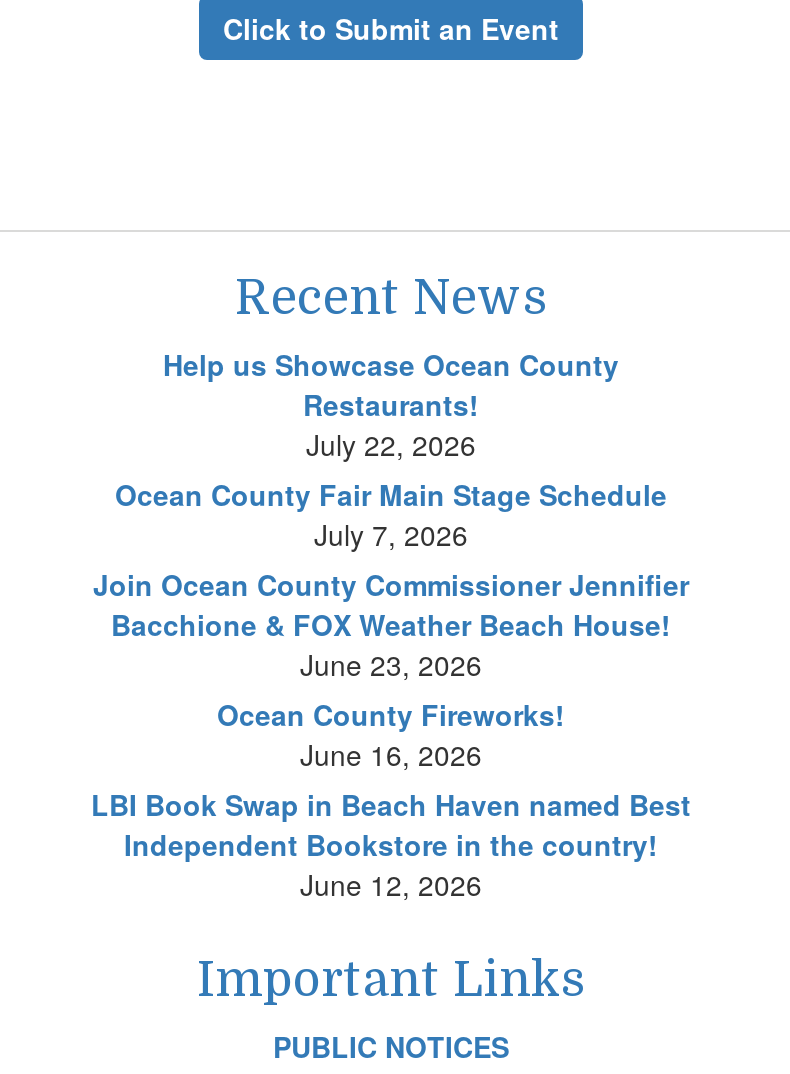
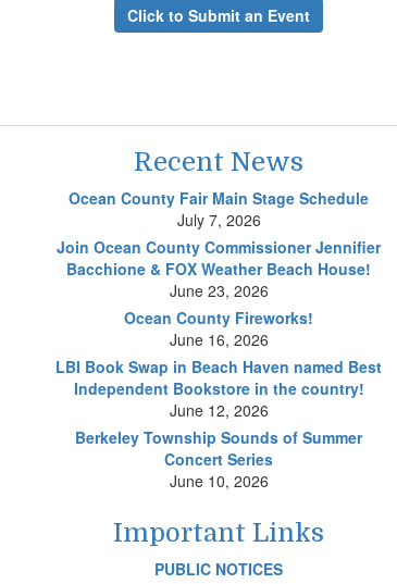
[163,344,619,464] Help us Showcase Ocean County | Restaurants! | July 22, 2026 -> none
moved [91,474,691,904] -> [55,187,382,421]: Ocean County Fair Main Stage Schedule | July 7, 2026 | Join Ocean County Commissioner Jennifier | ... | Independent Bookstore in the country! | June 12, 2026
none -> [75,426,362,491] Berkeley Township Sounds of Summer | Concert Series | June 10, 2026

